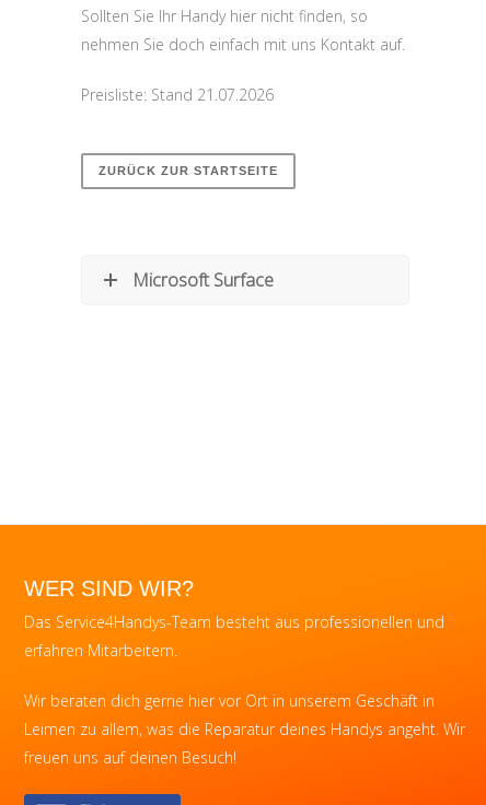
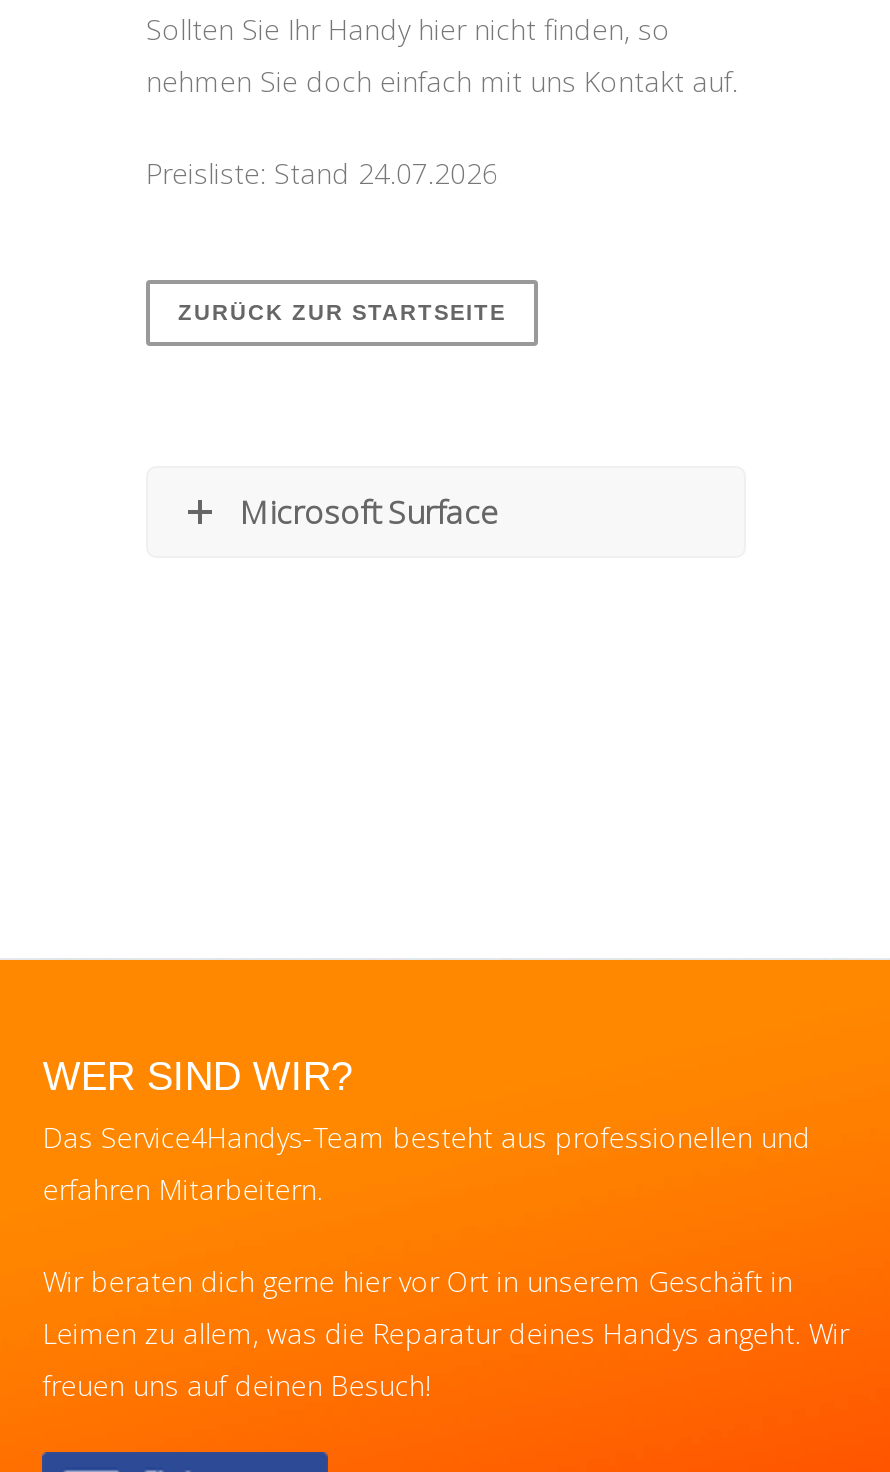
[81,84,274,105] Preisliste: Stand 21.07.2026 -> [146,154,498,192] Preisliste: Stand 24.07.2026

